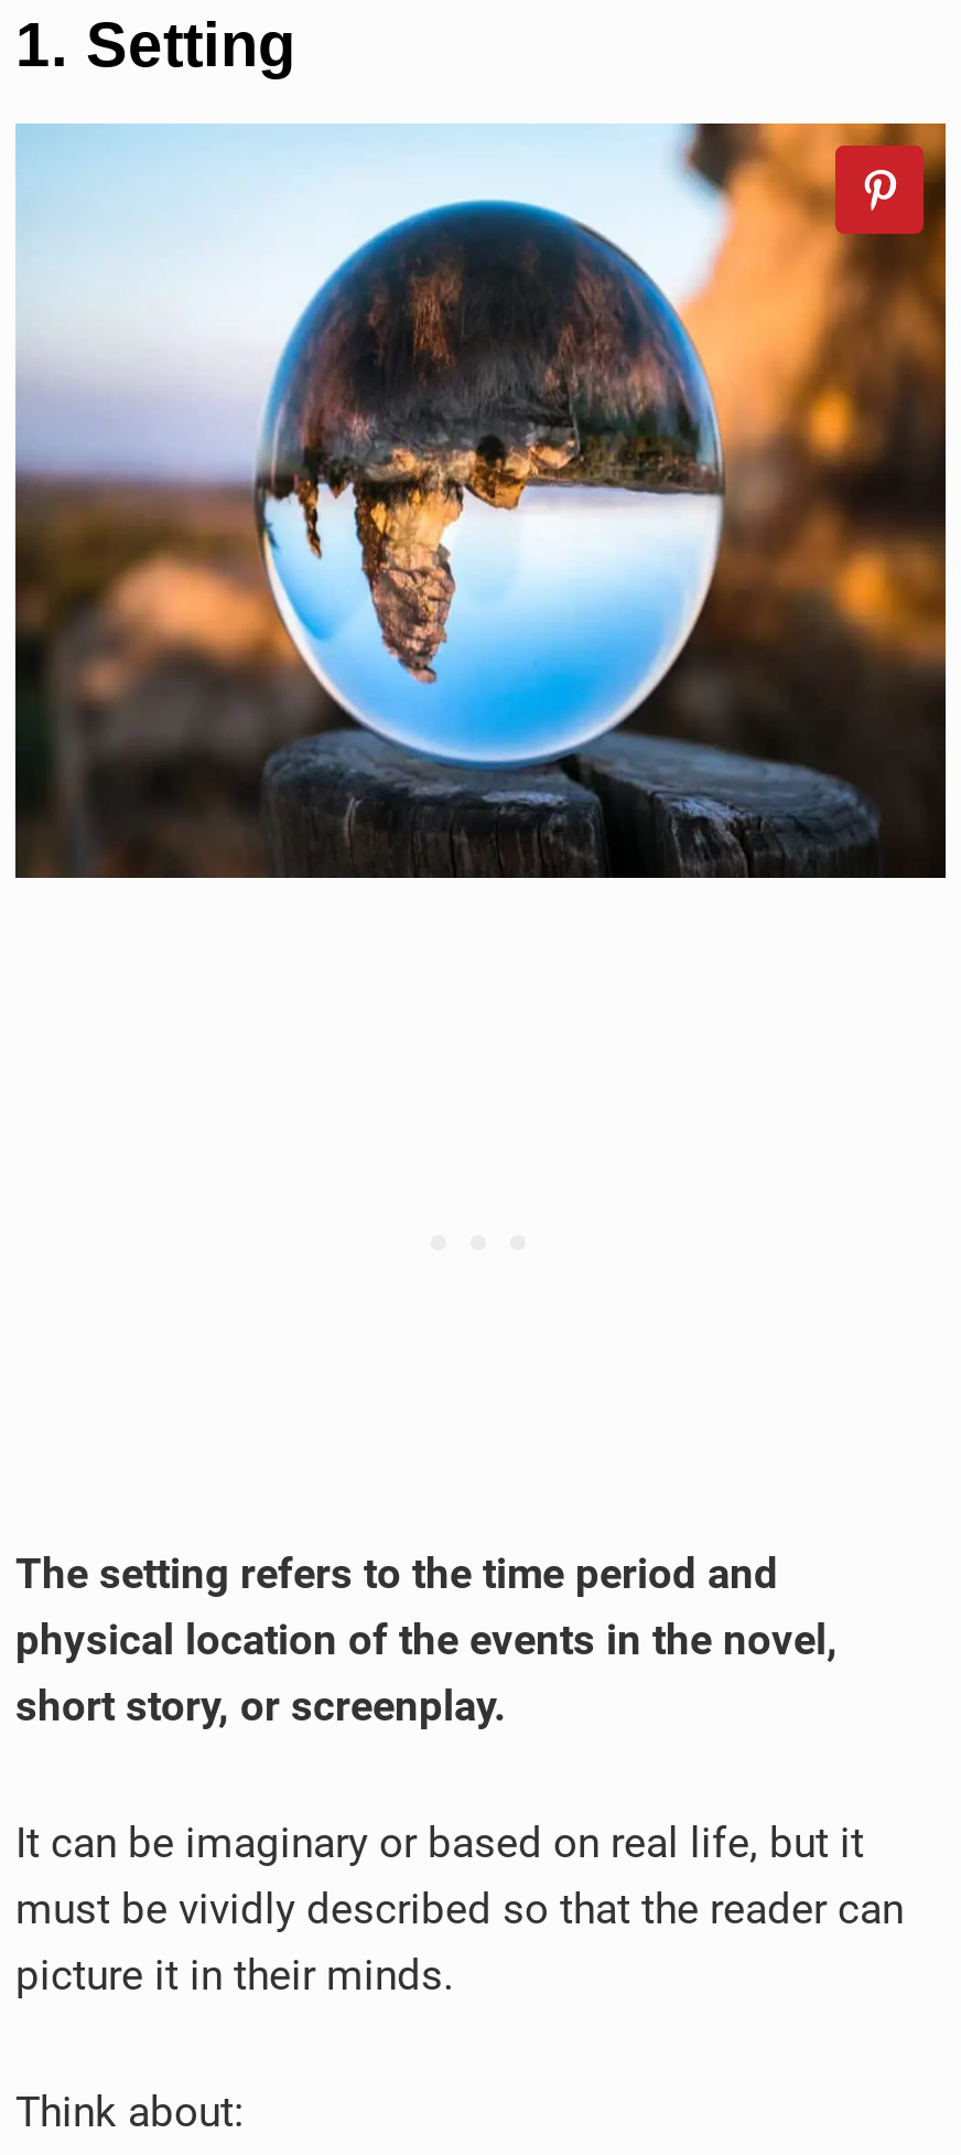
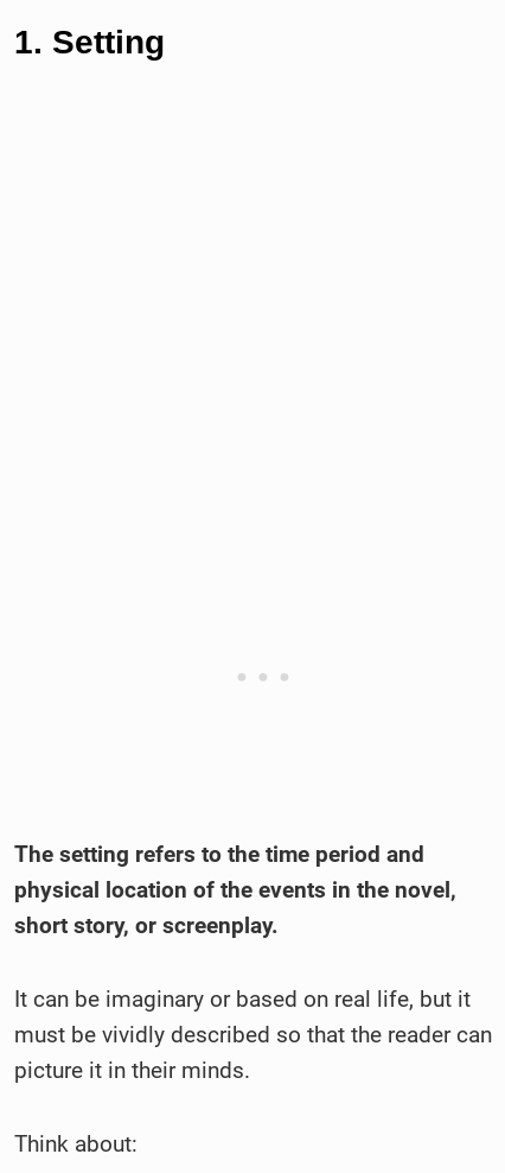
[13,121,948,880] [image] -> none

